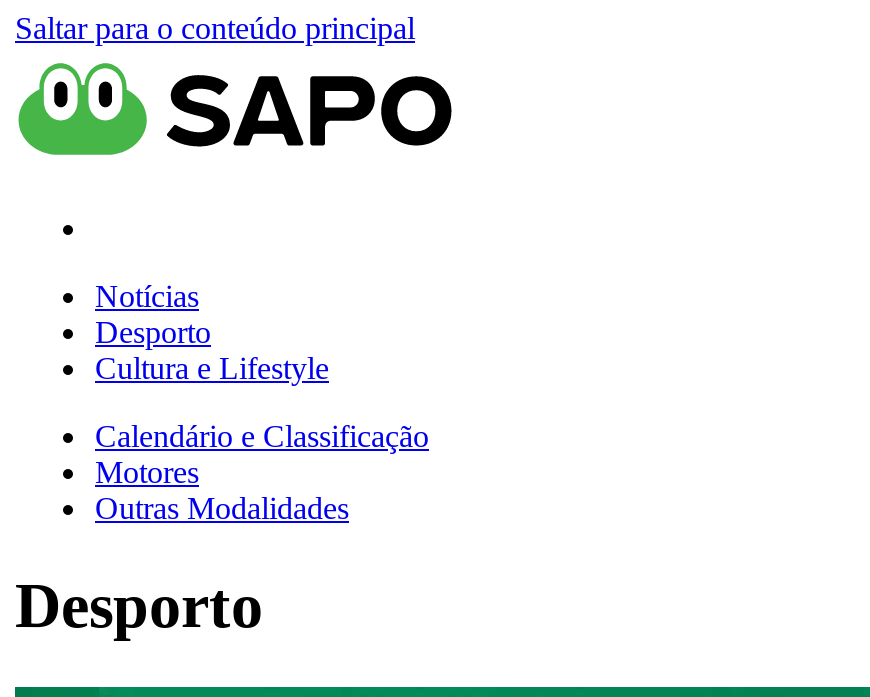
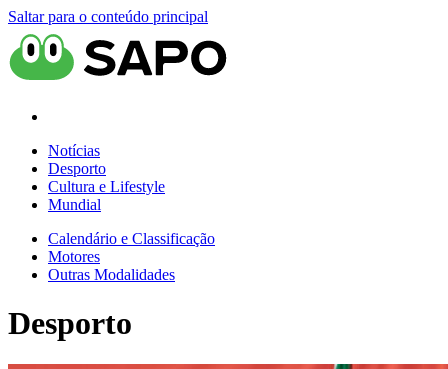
none -> [48,196,101,213] Mundial

